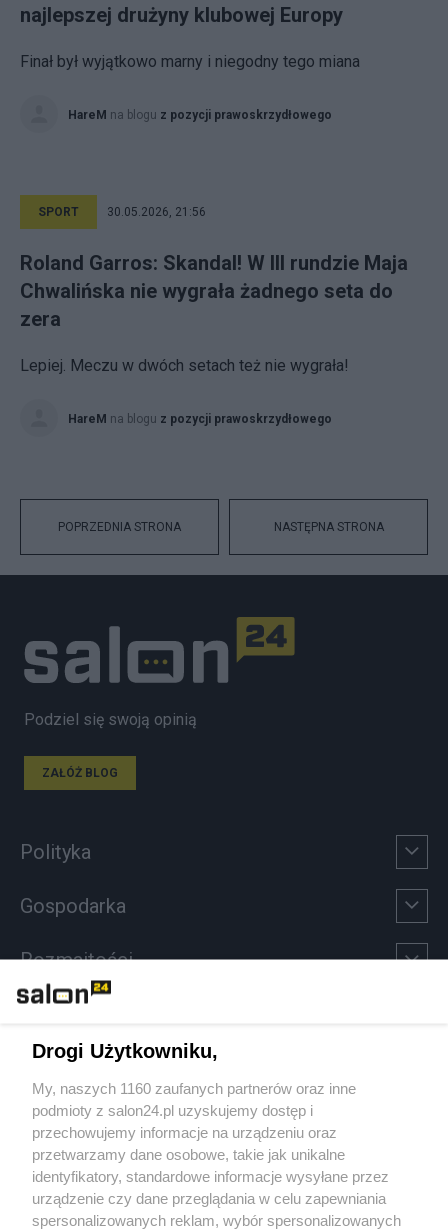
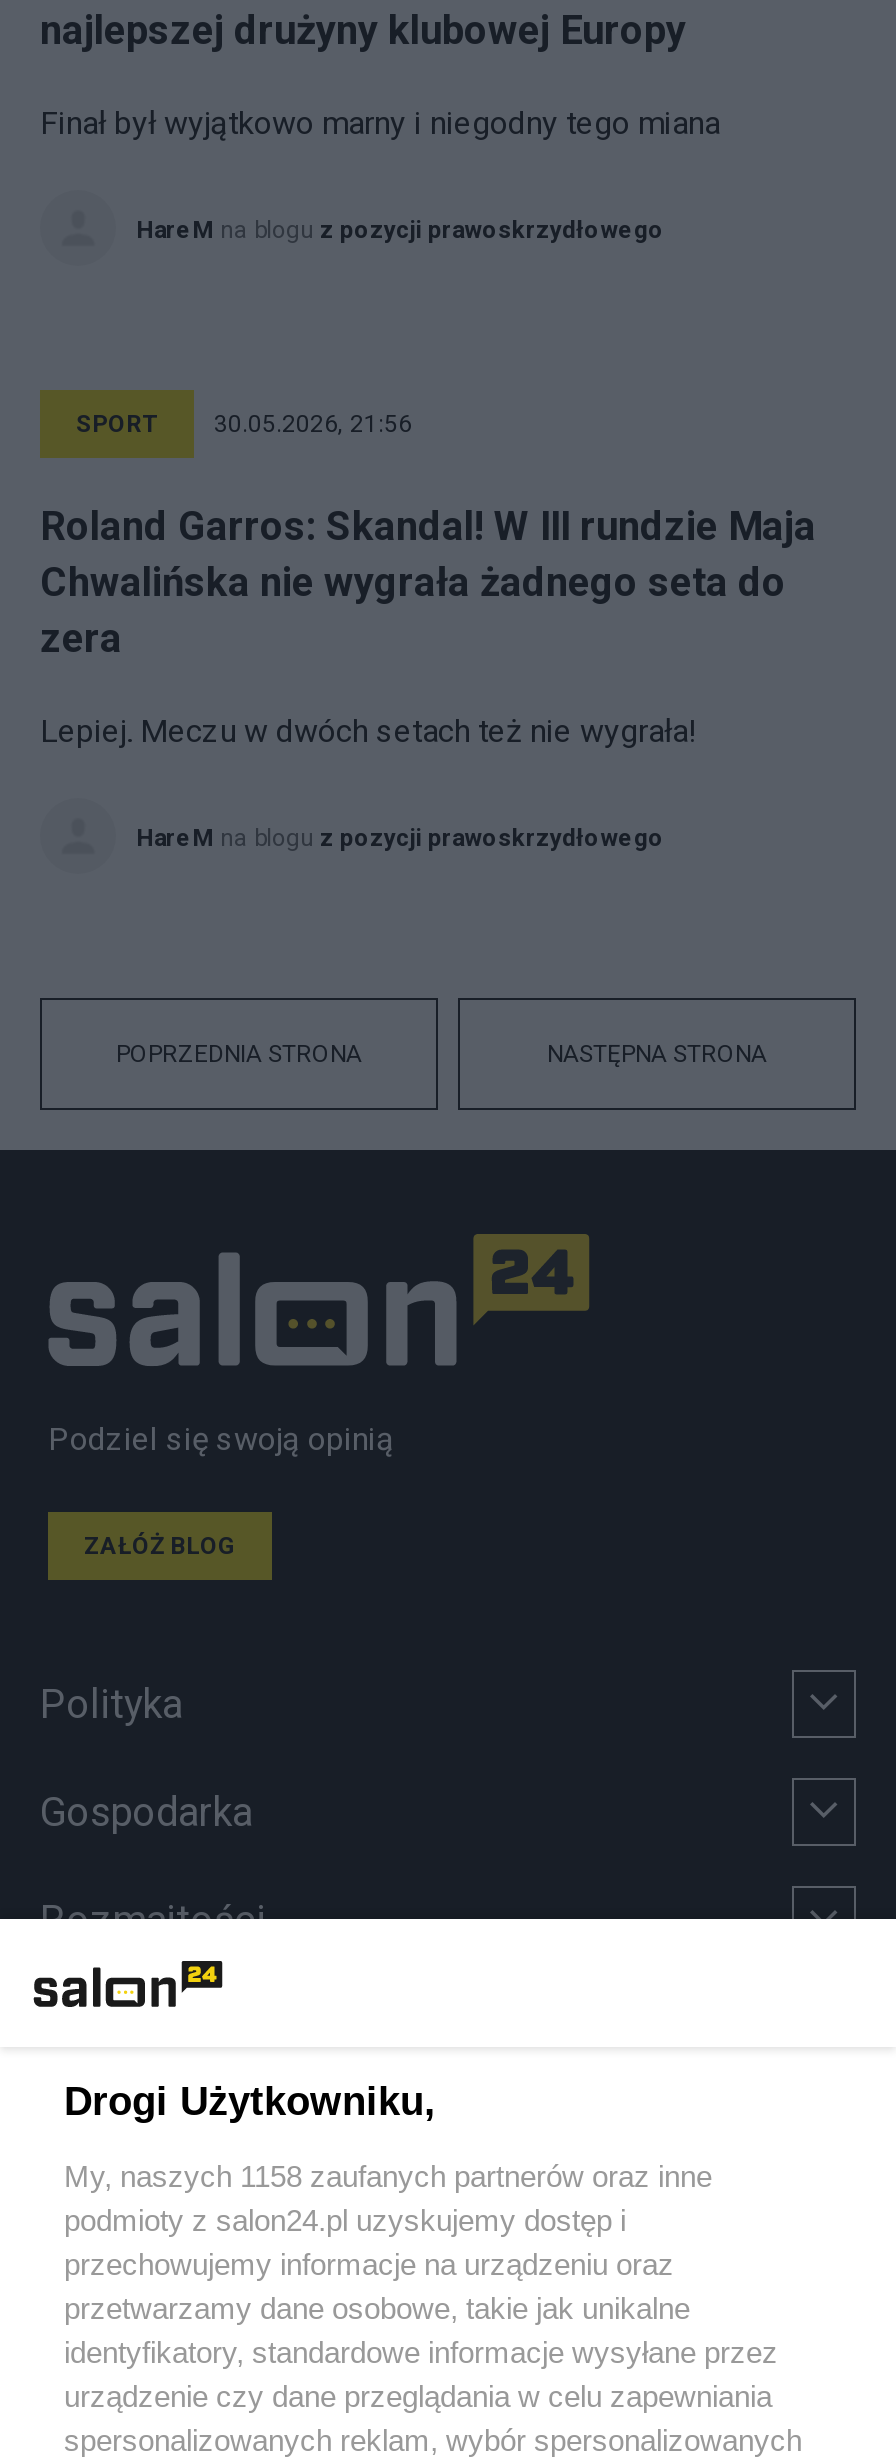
[32,1079,356,1096] My, naszych 1160 zaufanych partnerów oraz inne -> [64,2158,712,2192] My, naszych 1158 zaufanych partnerów oraz inne

